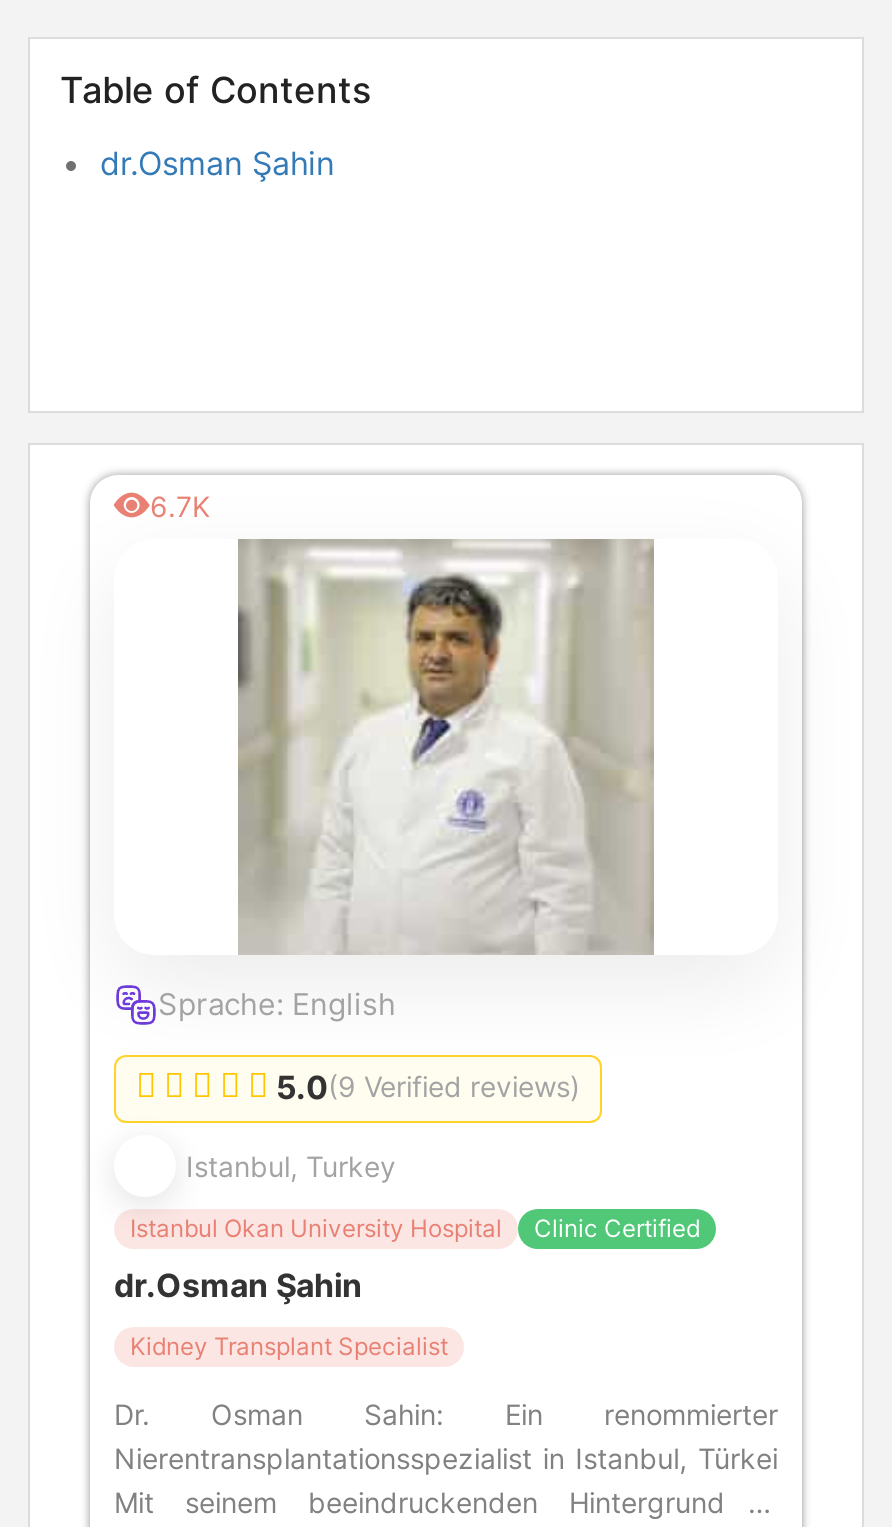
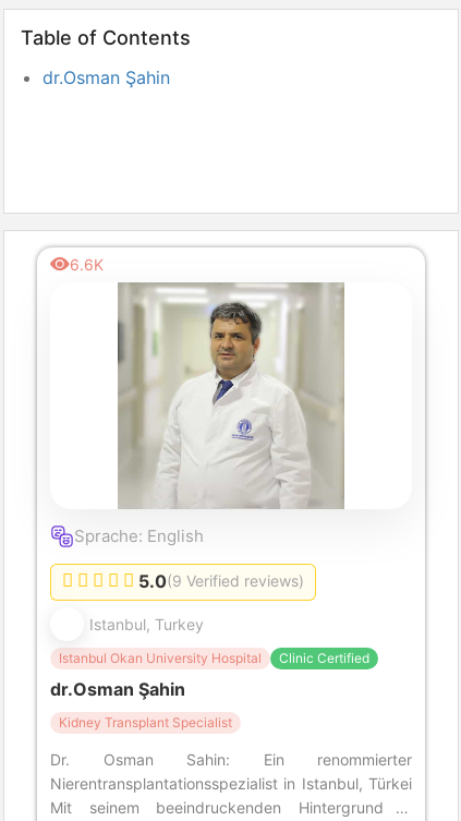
[150,489,210,523] 6.7K -> [70,255,104,274] 6.6K

